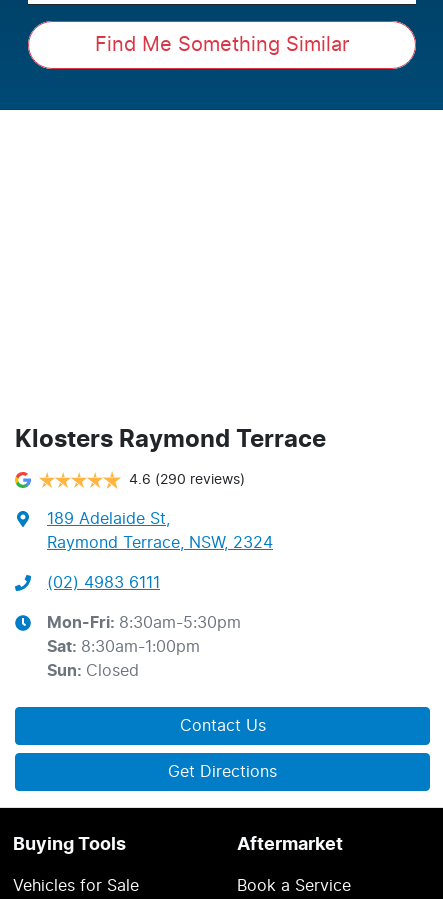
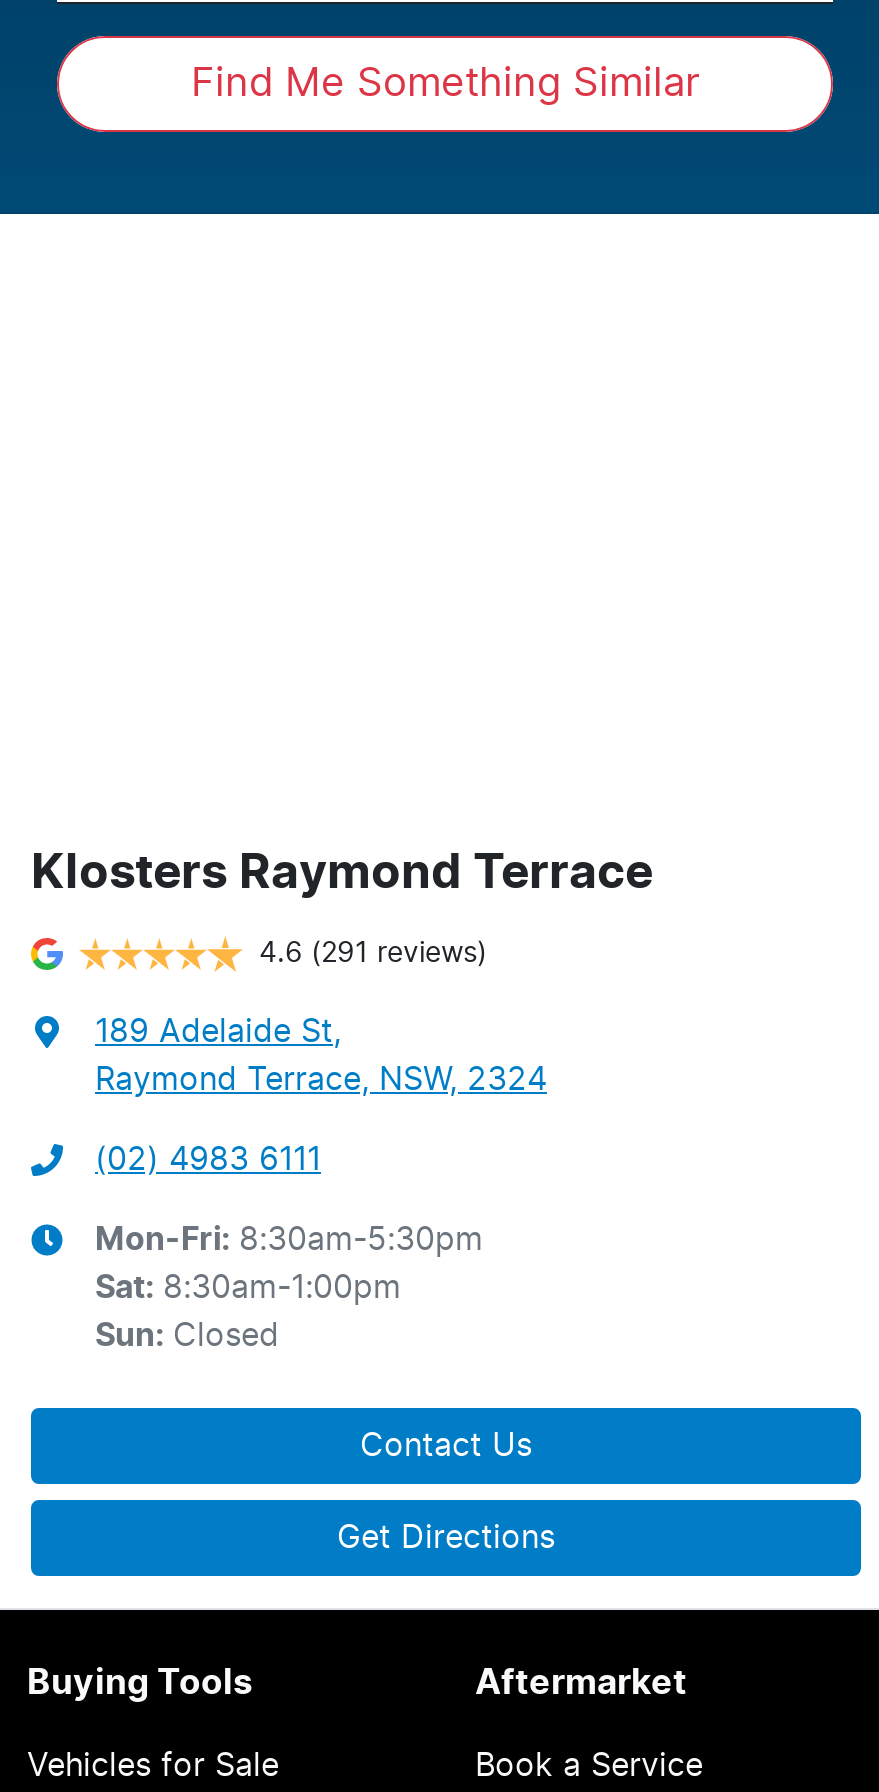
[129,472,245,486] 4.6 (290 reviews) -> [259,939,487,967] 4.6 (291 reviews)

